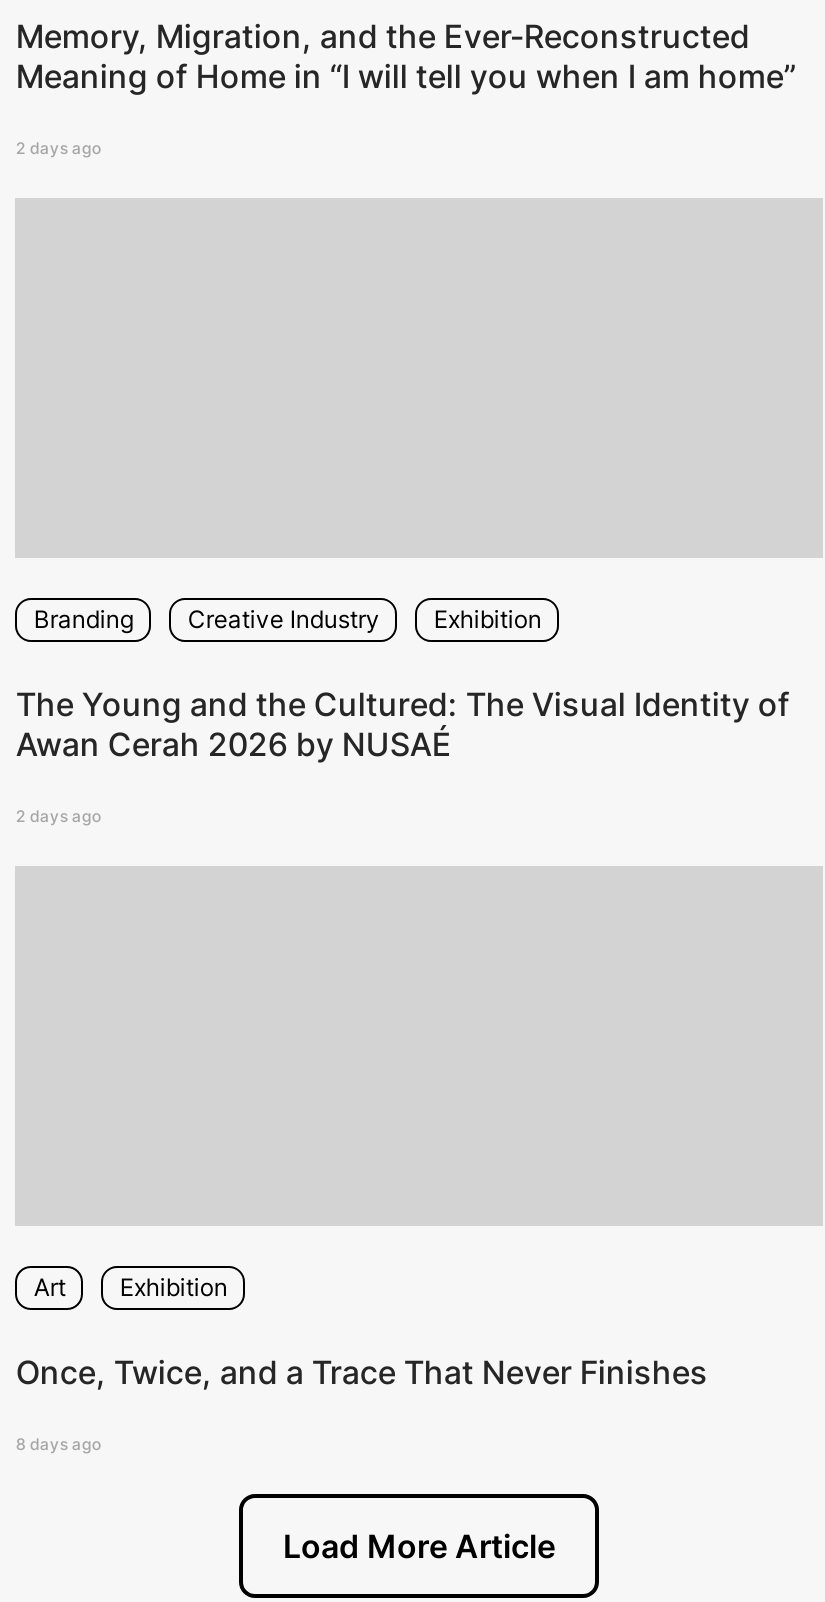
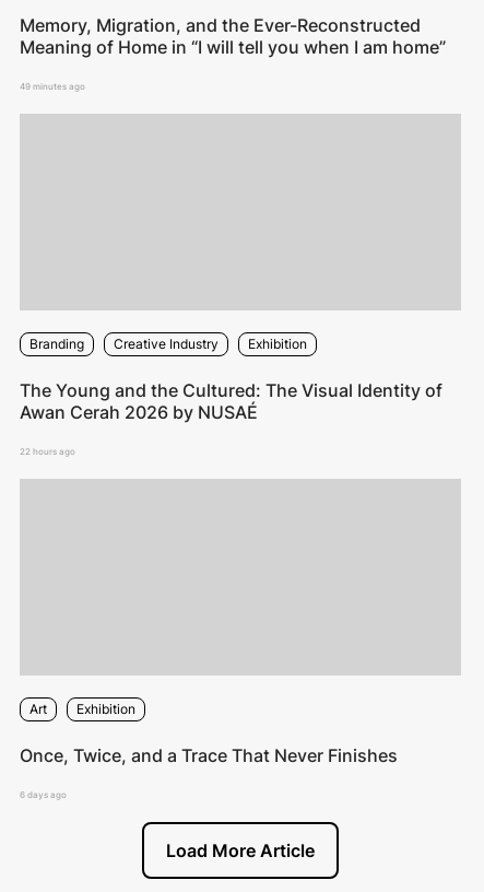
[16,138,102,158] 2 days ago -> [20,81,86,92] 49 minutes ago
[16,806,102,826] 2 days ago -> [20,446,76,457] 22 hours ago
[16,1434,102,1454] 8 days ago -> [20,789,67,800] 6 days ago

